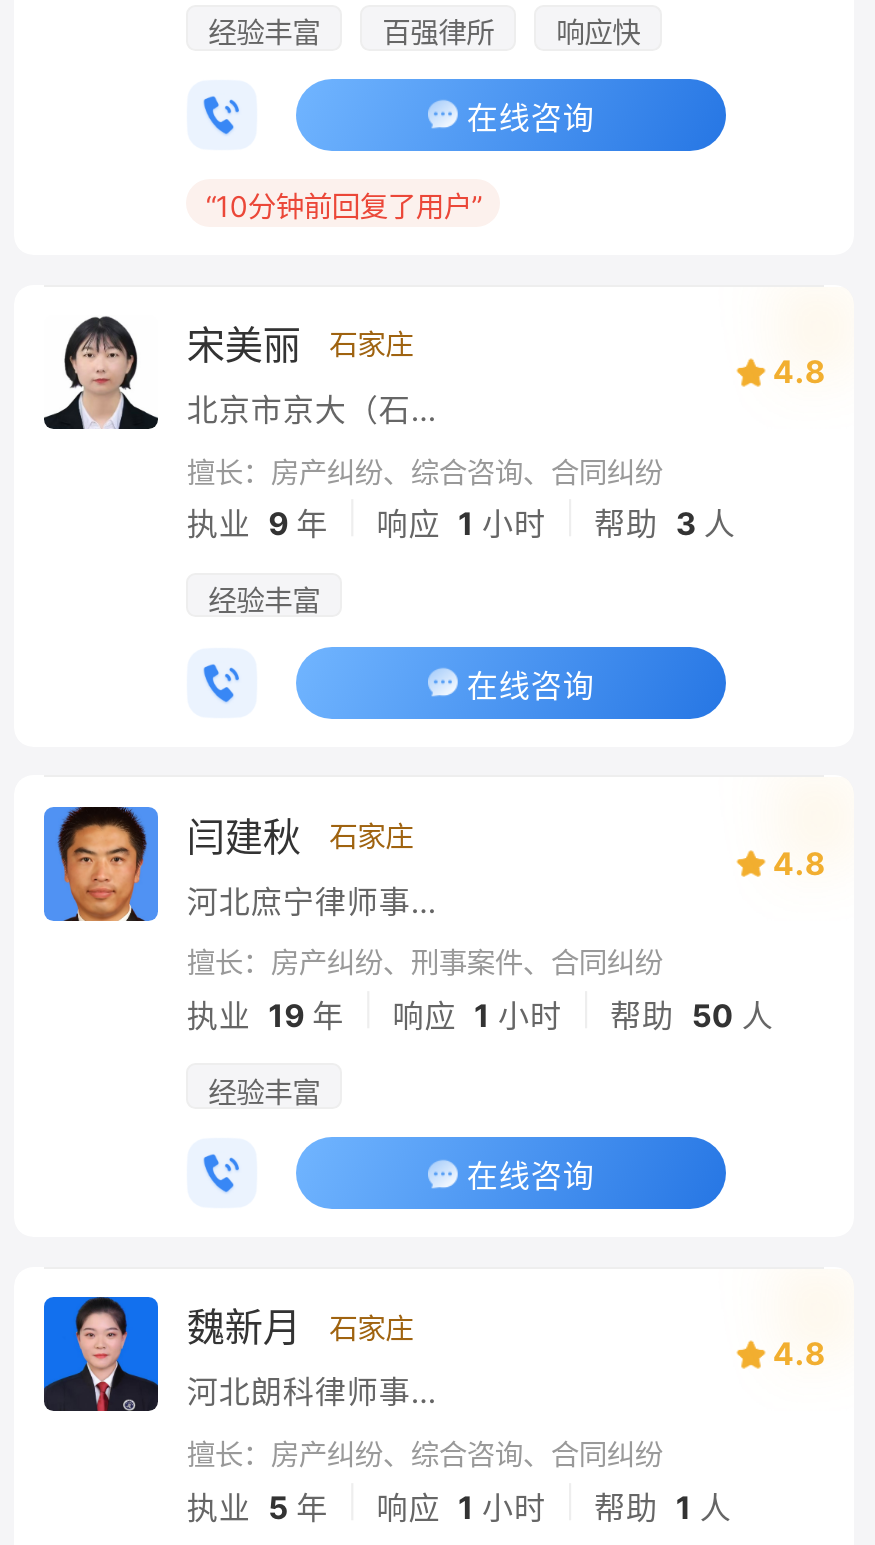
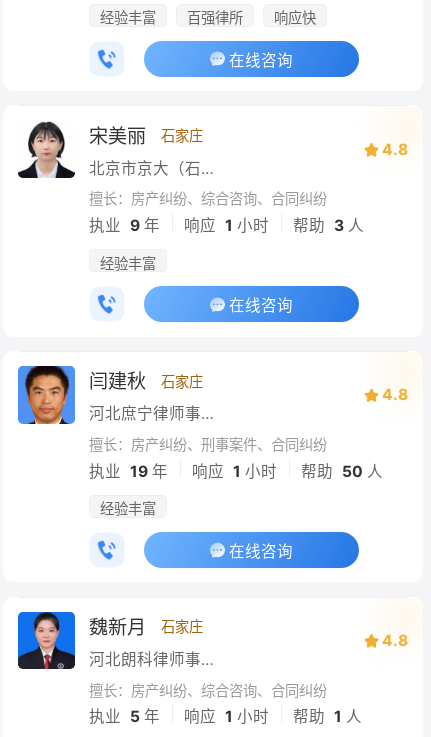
[206,190,482,224] “10分钟前回复了用户” -> none

